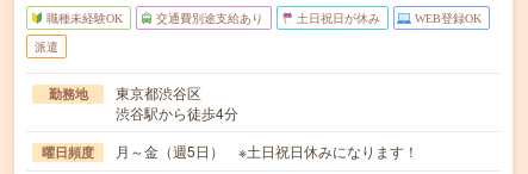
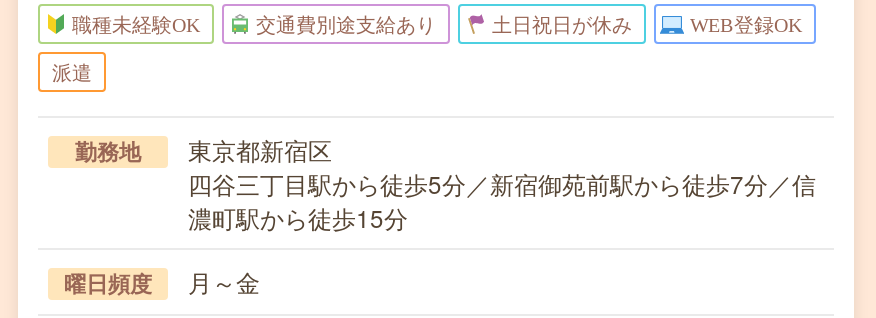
[116,82,238,123] 東京都渋谷区 | 渋谷駅から徒歩4分 -> [188,132,816,234] 東京都新宿区 | 四谷三丁目駅から徒歩5分／新宿御苑前駅から徒歩7分／信 | 濃町駅から徒歩15分
[116,141,418,161] 月～金（週5日） ※土日祝日休みになります！ -> [188,264,260,298] 月～金

